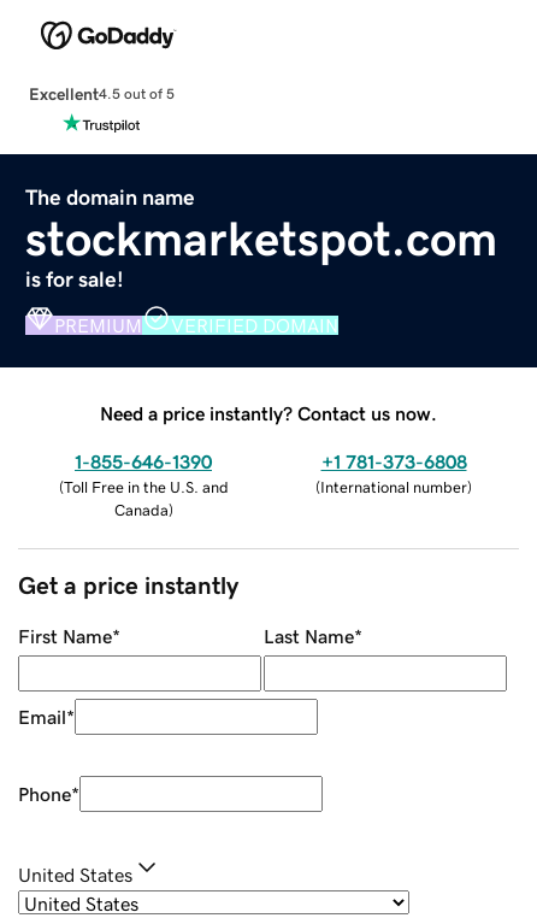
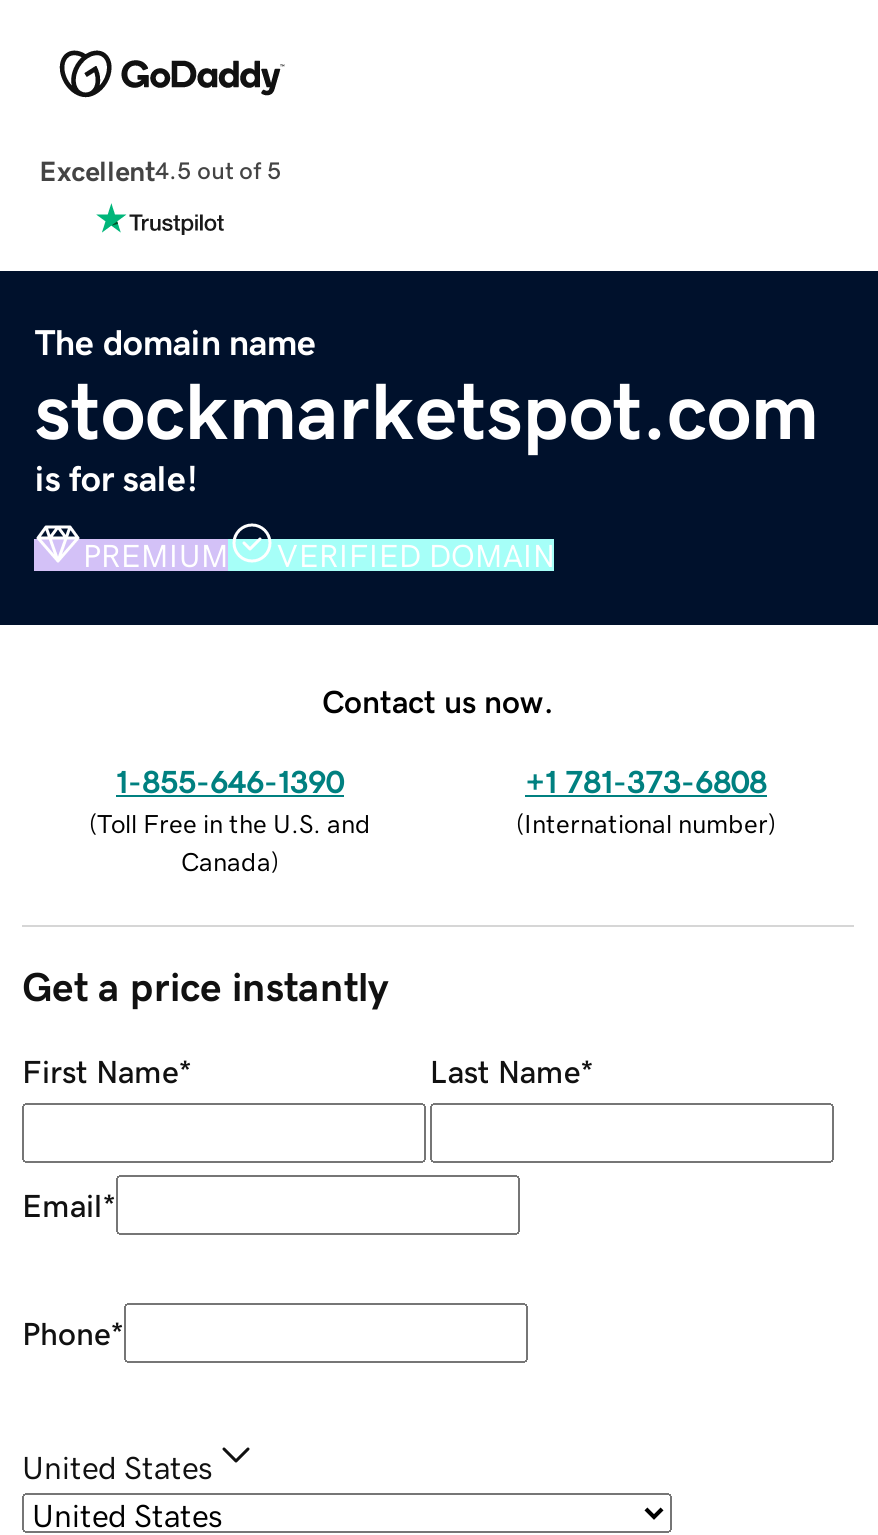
[100,403,437,422] Need a price instantly? Contact us now. -> [322,684,554,716] Contact us now.

